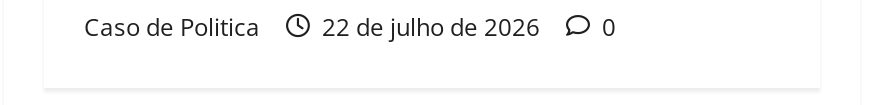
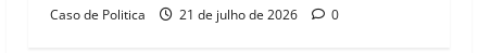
[84,10,616,44] Caso de Politica 22 de julho de 2026 0 -> [50,6,339,24] Caso de Politica 21 de julho de 2026 0

